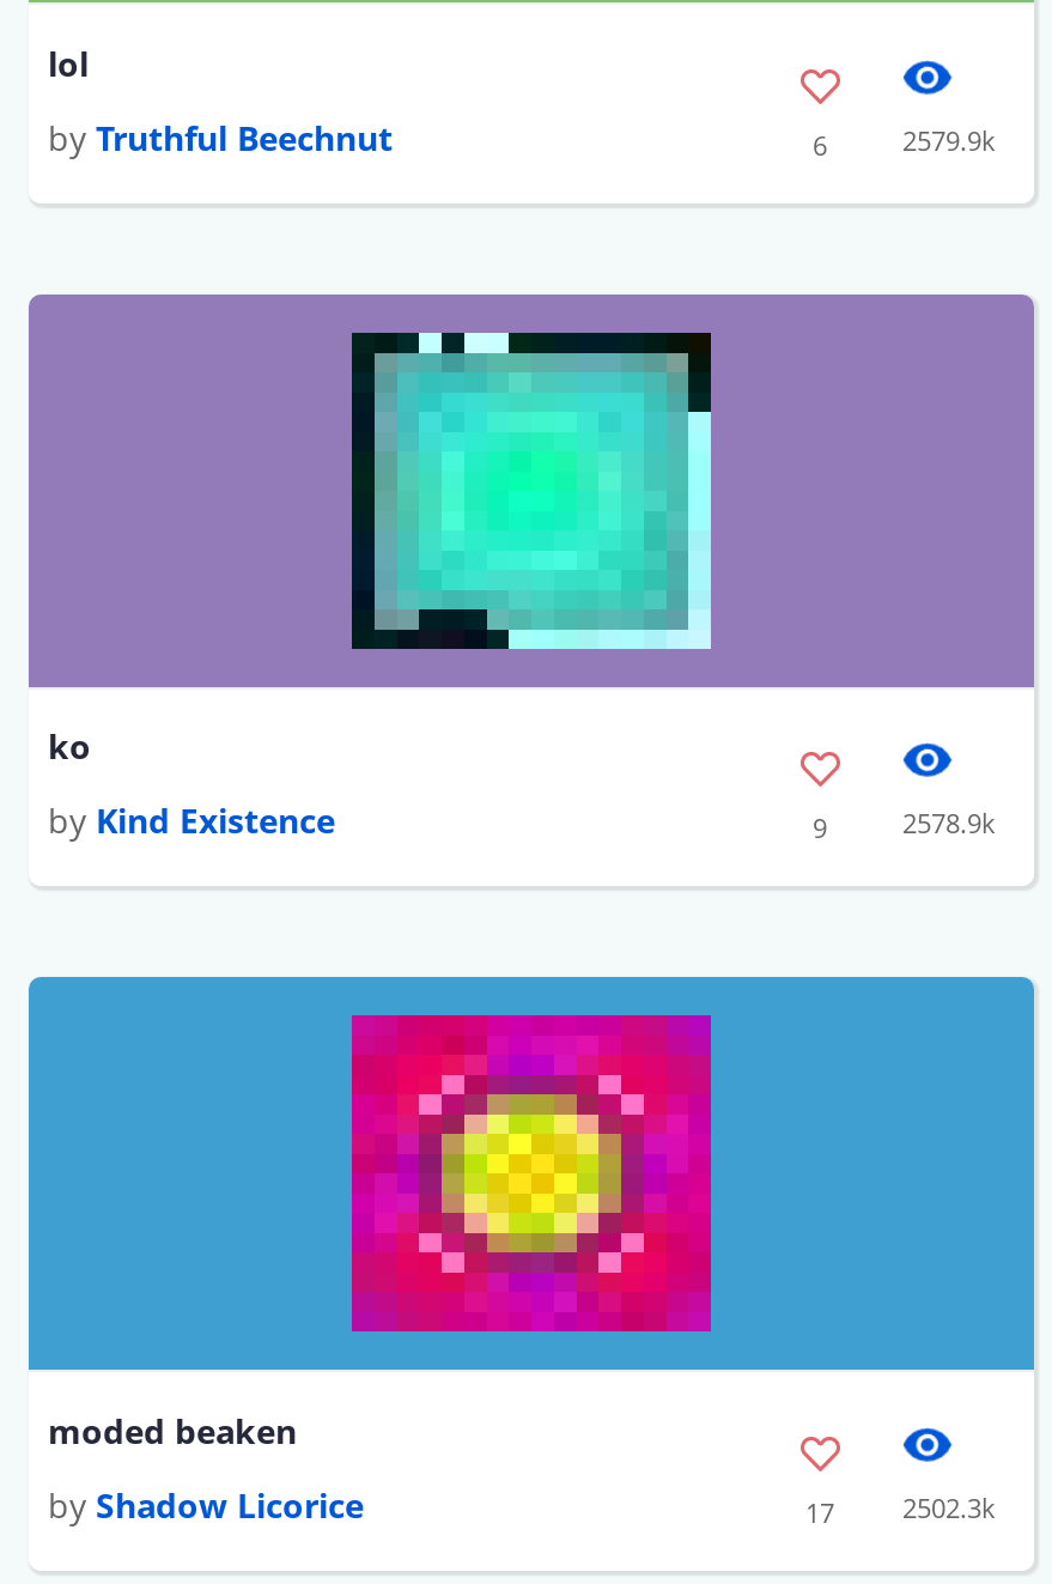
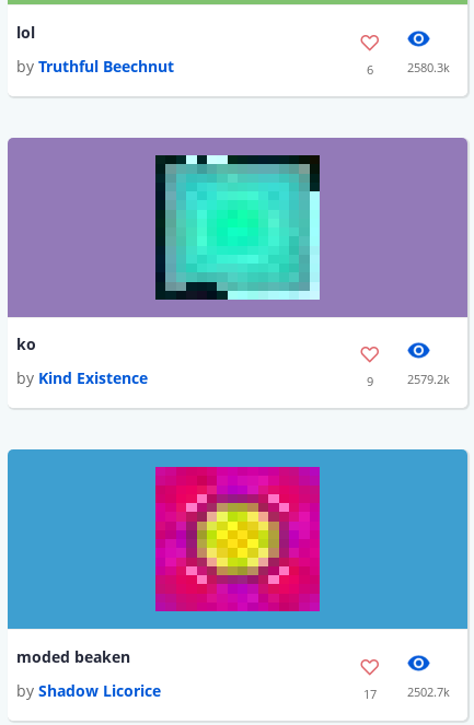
[902,121,996,157] 2579.9k -> [407,59,450,75] 2580.3k
[902,805,996,841] 2578.9k -> [407,371,450,387] 2579.2k
[805,1488,996,1529] 17 2502.3k -> [363,683,450,702] 17 2502.7k

